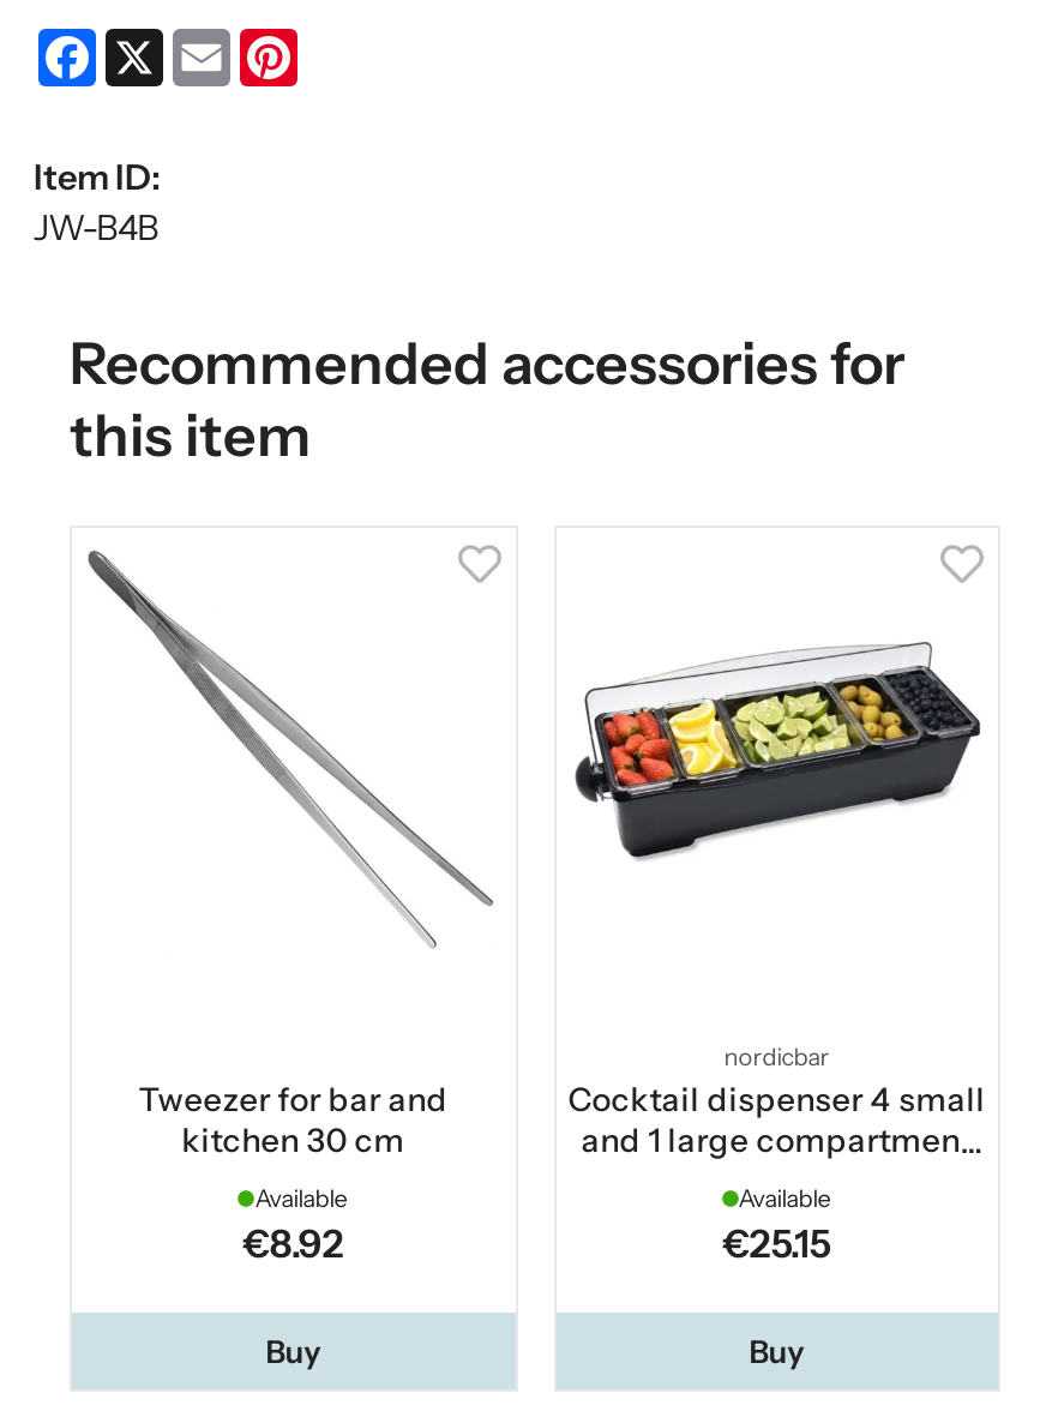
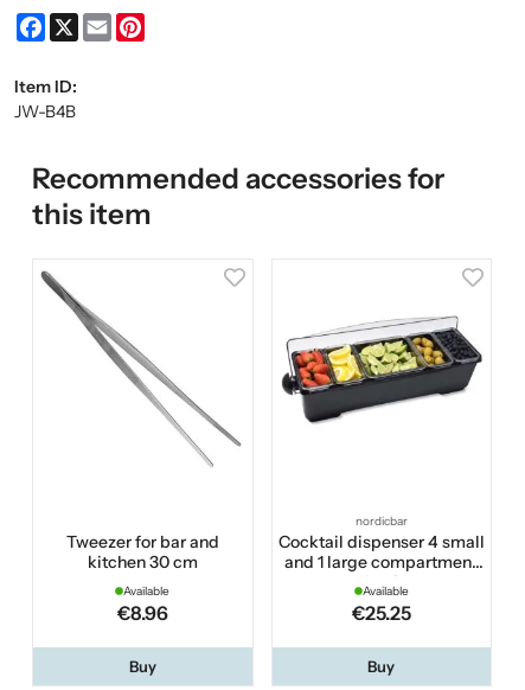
[243,1222,344,1268] €8.92 -> [117,603,168,625] €8.96
[723,1222,831,1268] €25.15 -> [352,603,411,625] €25.25

